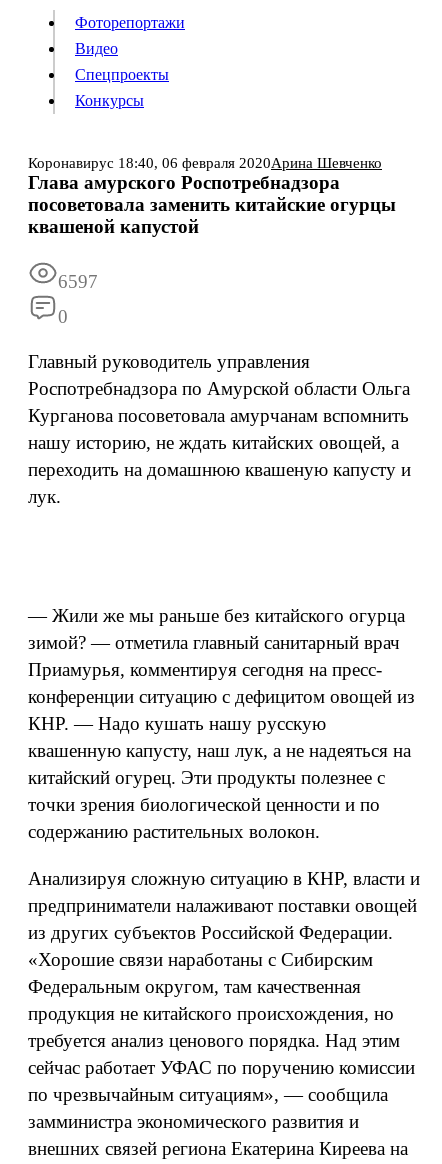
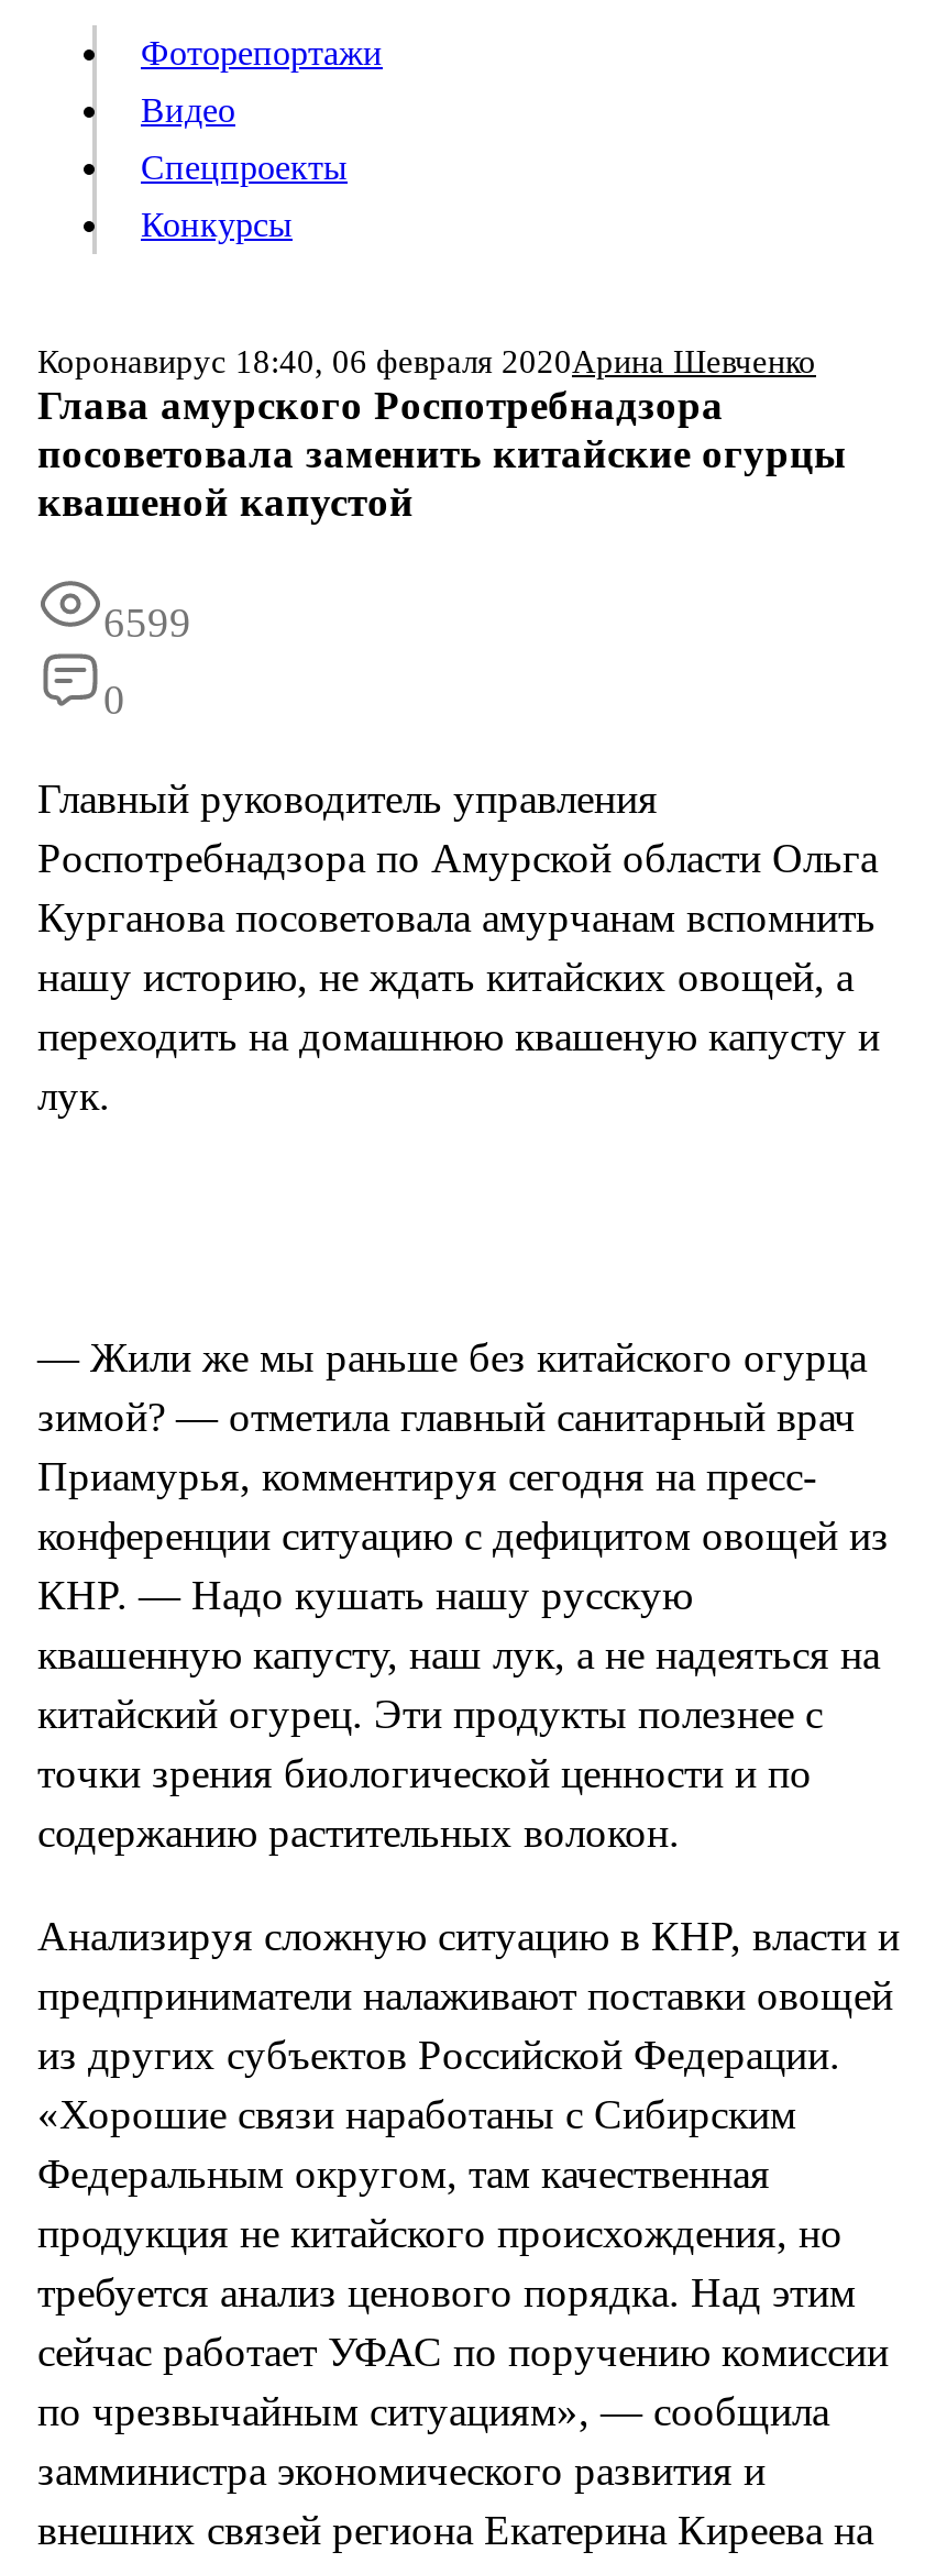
[58,271,98,292] 6597 -> [103,600,191,646] 6599

